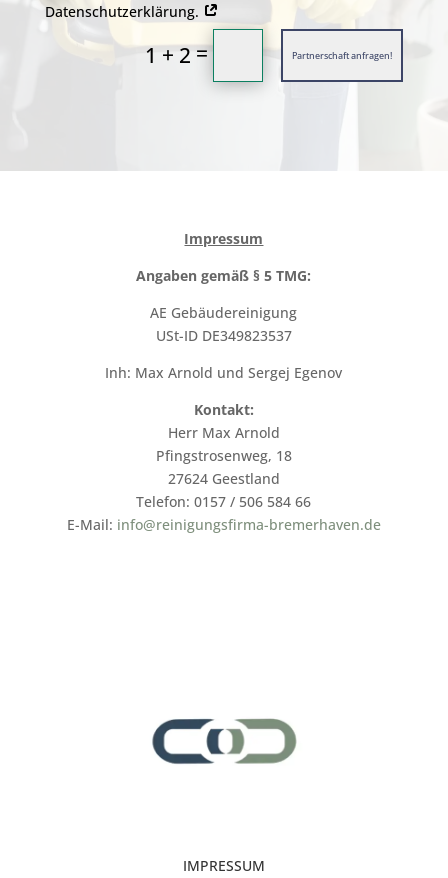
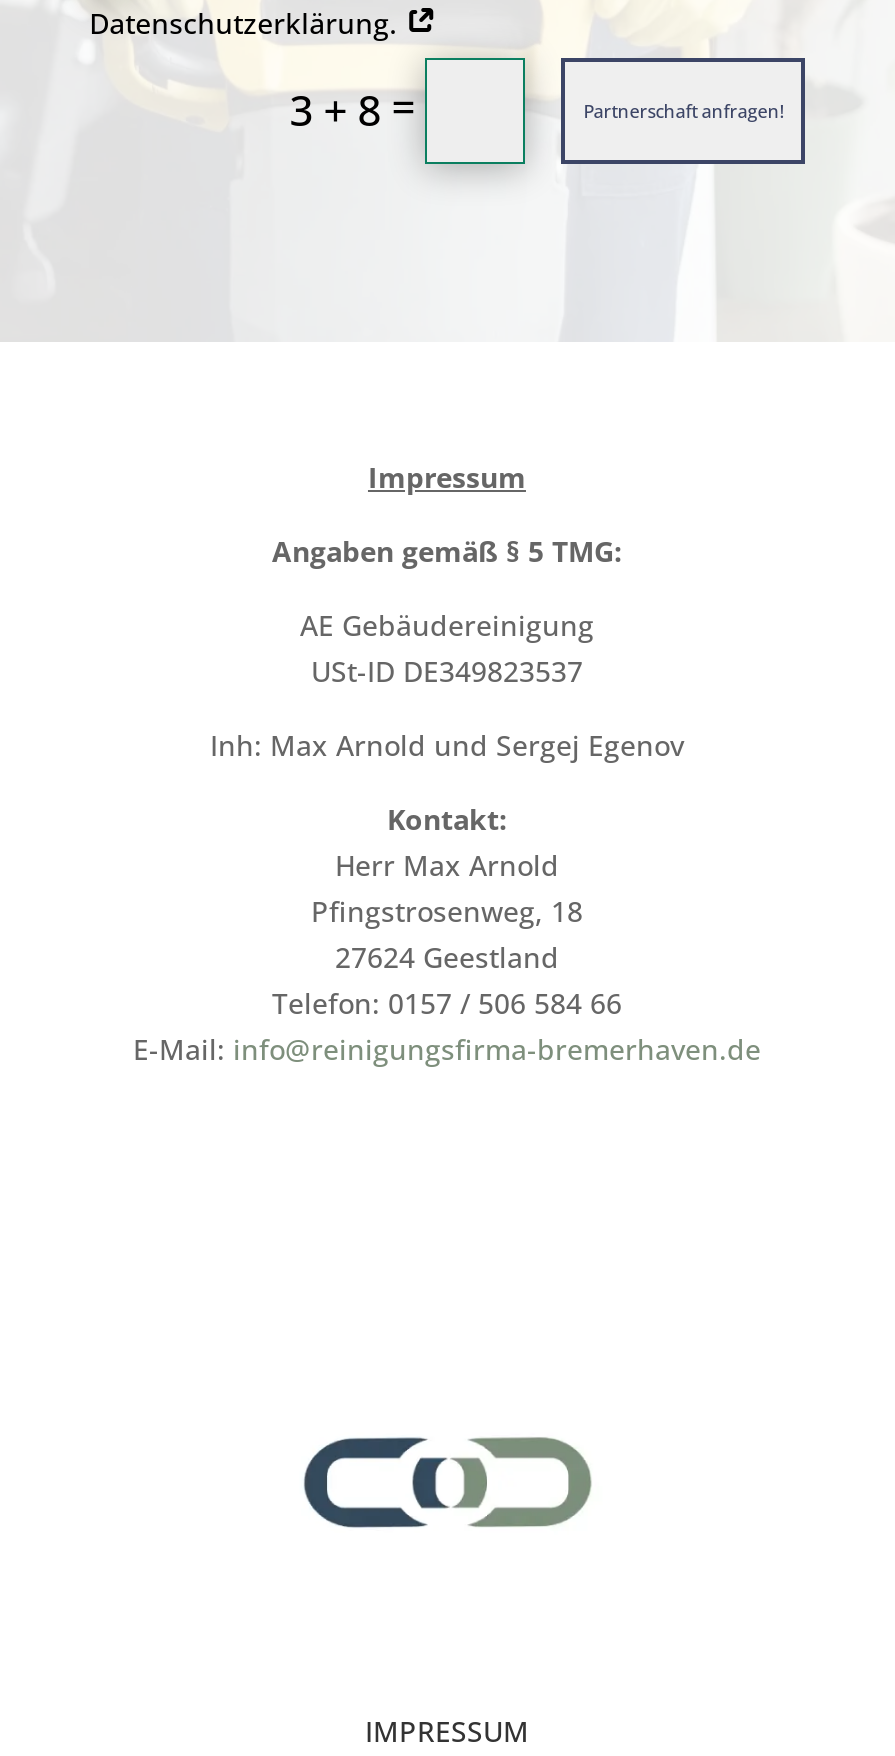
[145,39,213,69] 1 + 2 = -> [290,78,426,138] 3 + 8 =

